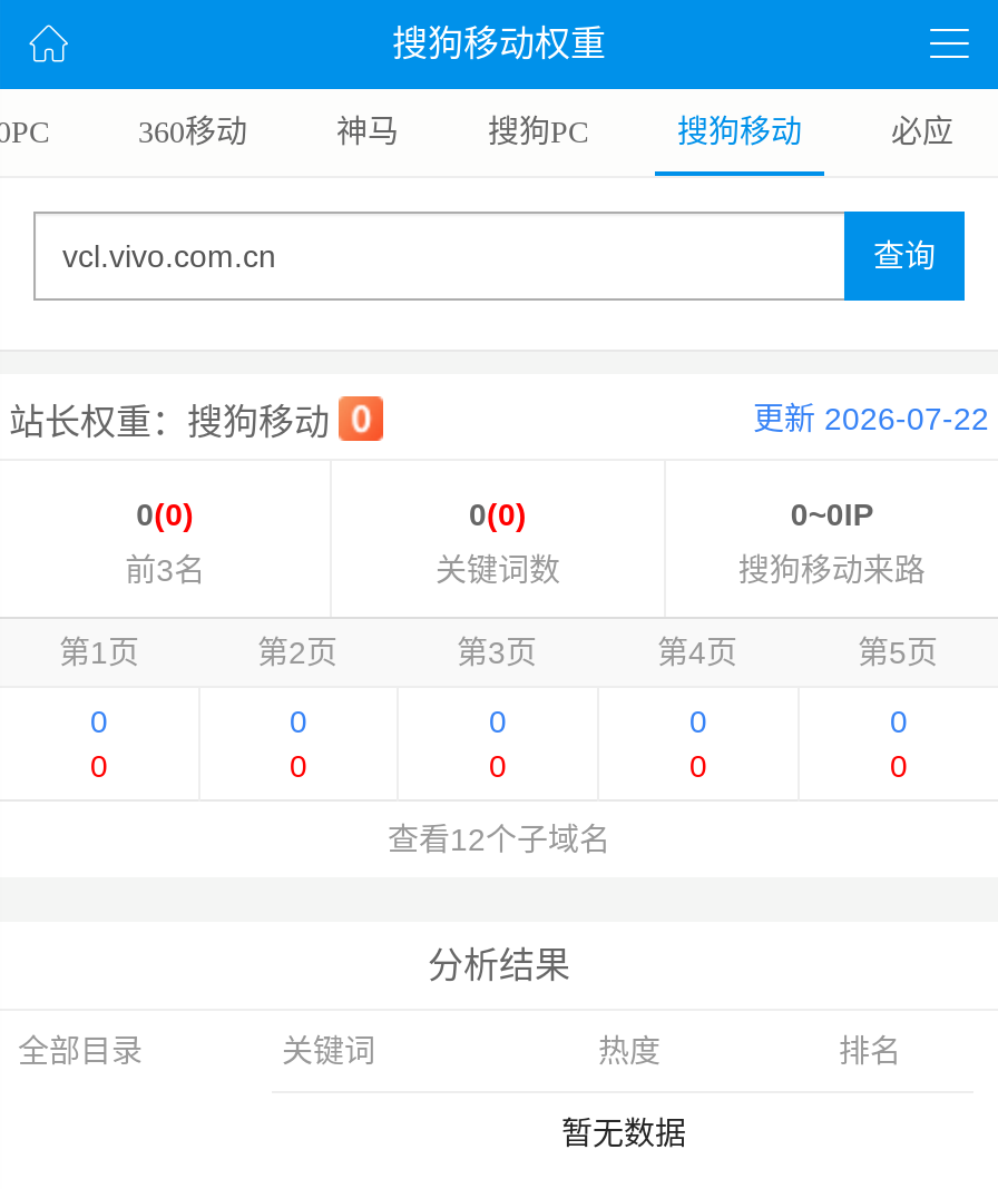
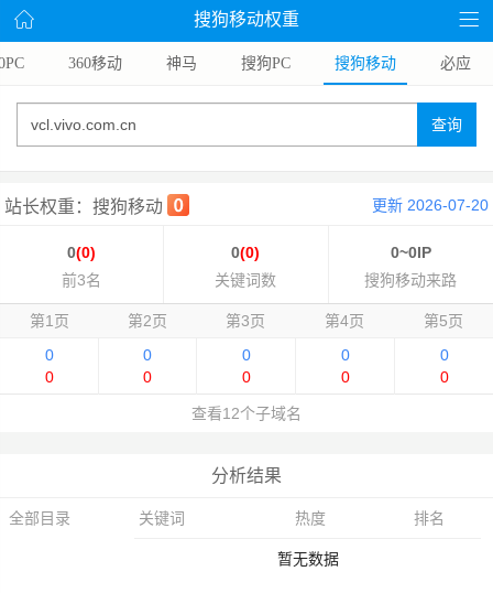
[753,402,989,437] 更新 2026-07-22 -> [372,197,489,214] 更新 2026-07-20

